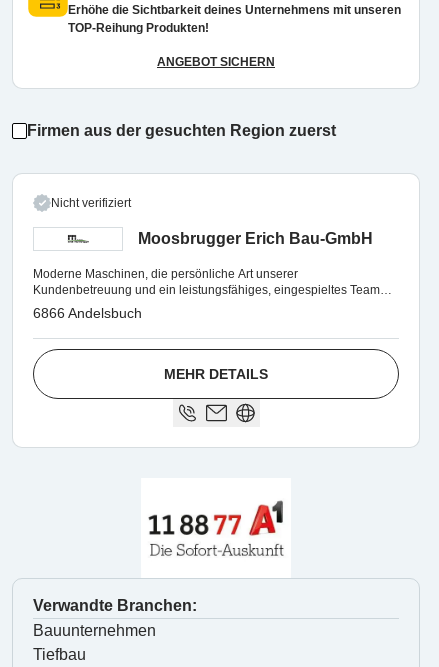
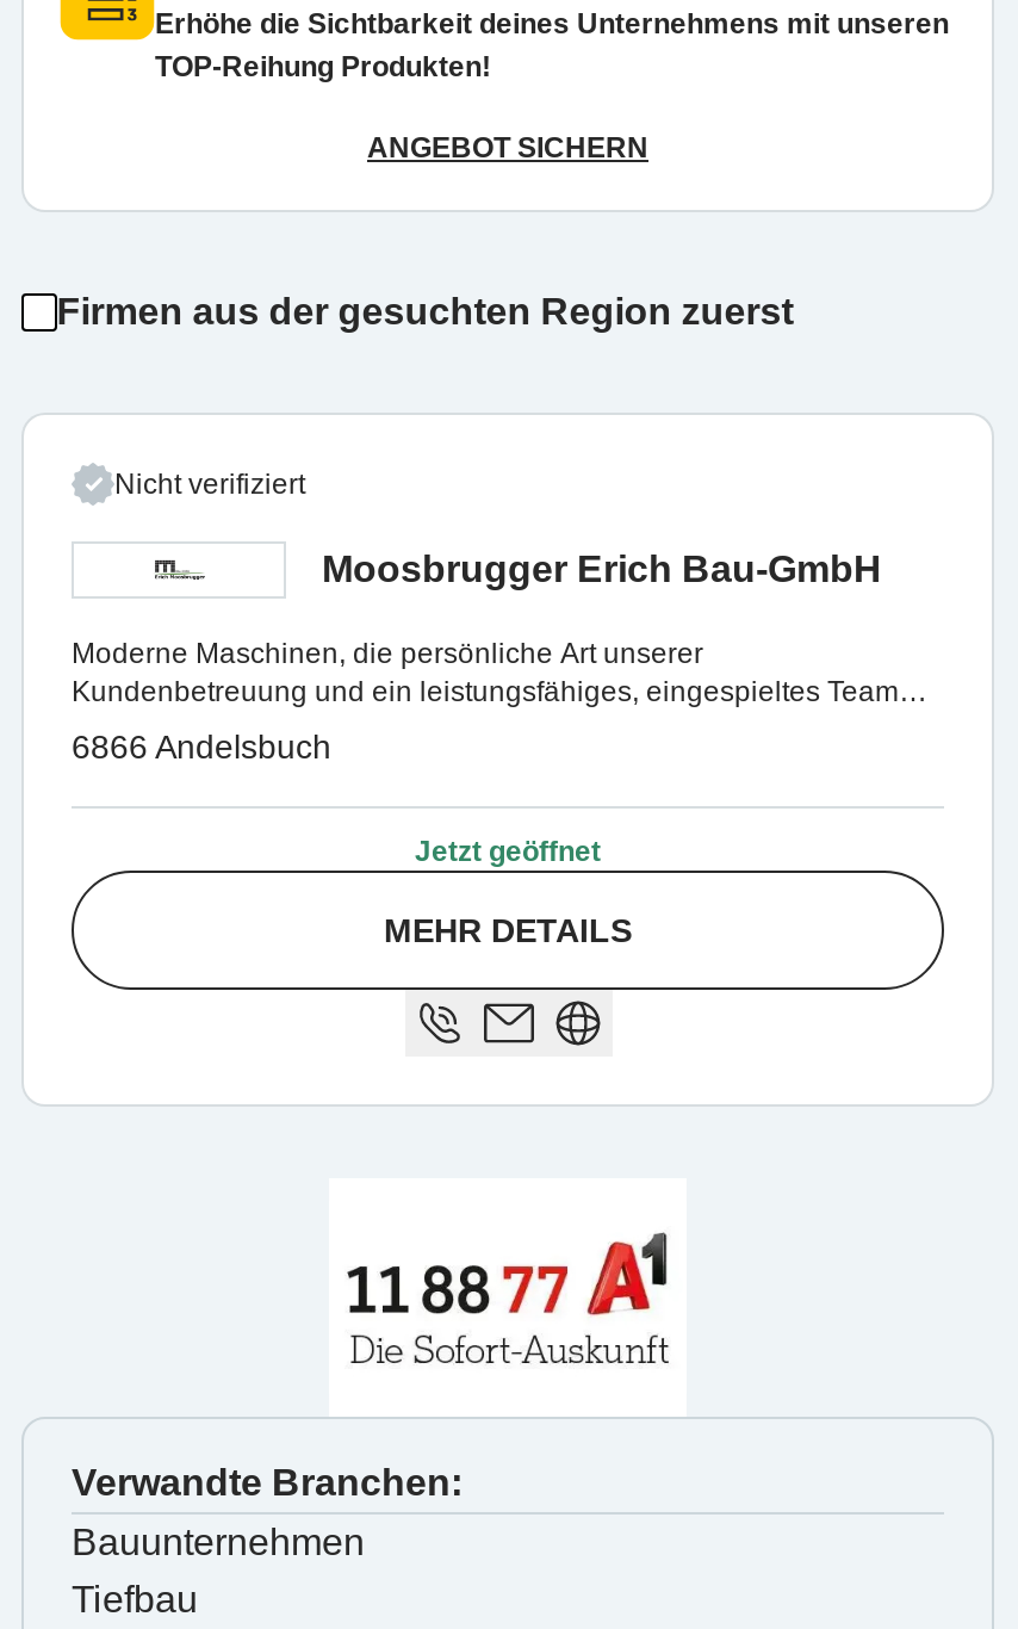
none -> [415,835,601,868] Jetzt geöffnet

